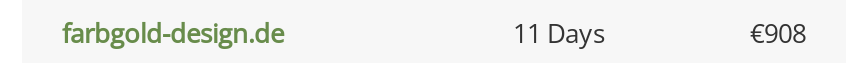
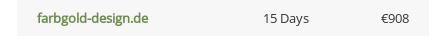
[513,14,605,50] 11 Days -> [262,8,308,26] 15 Days

